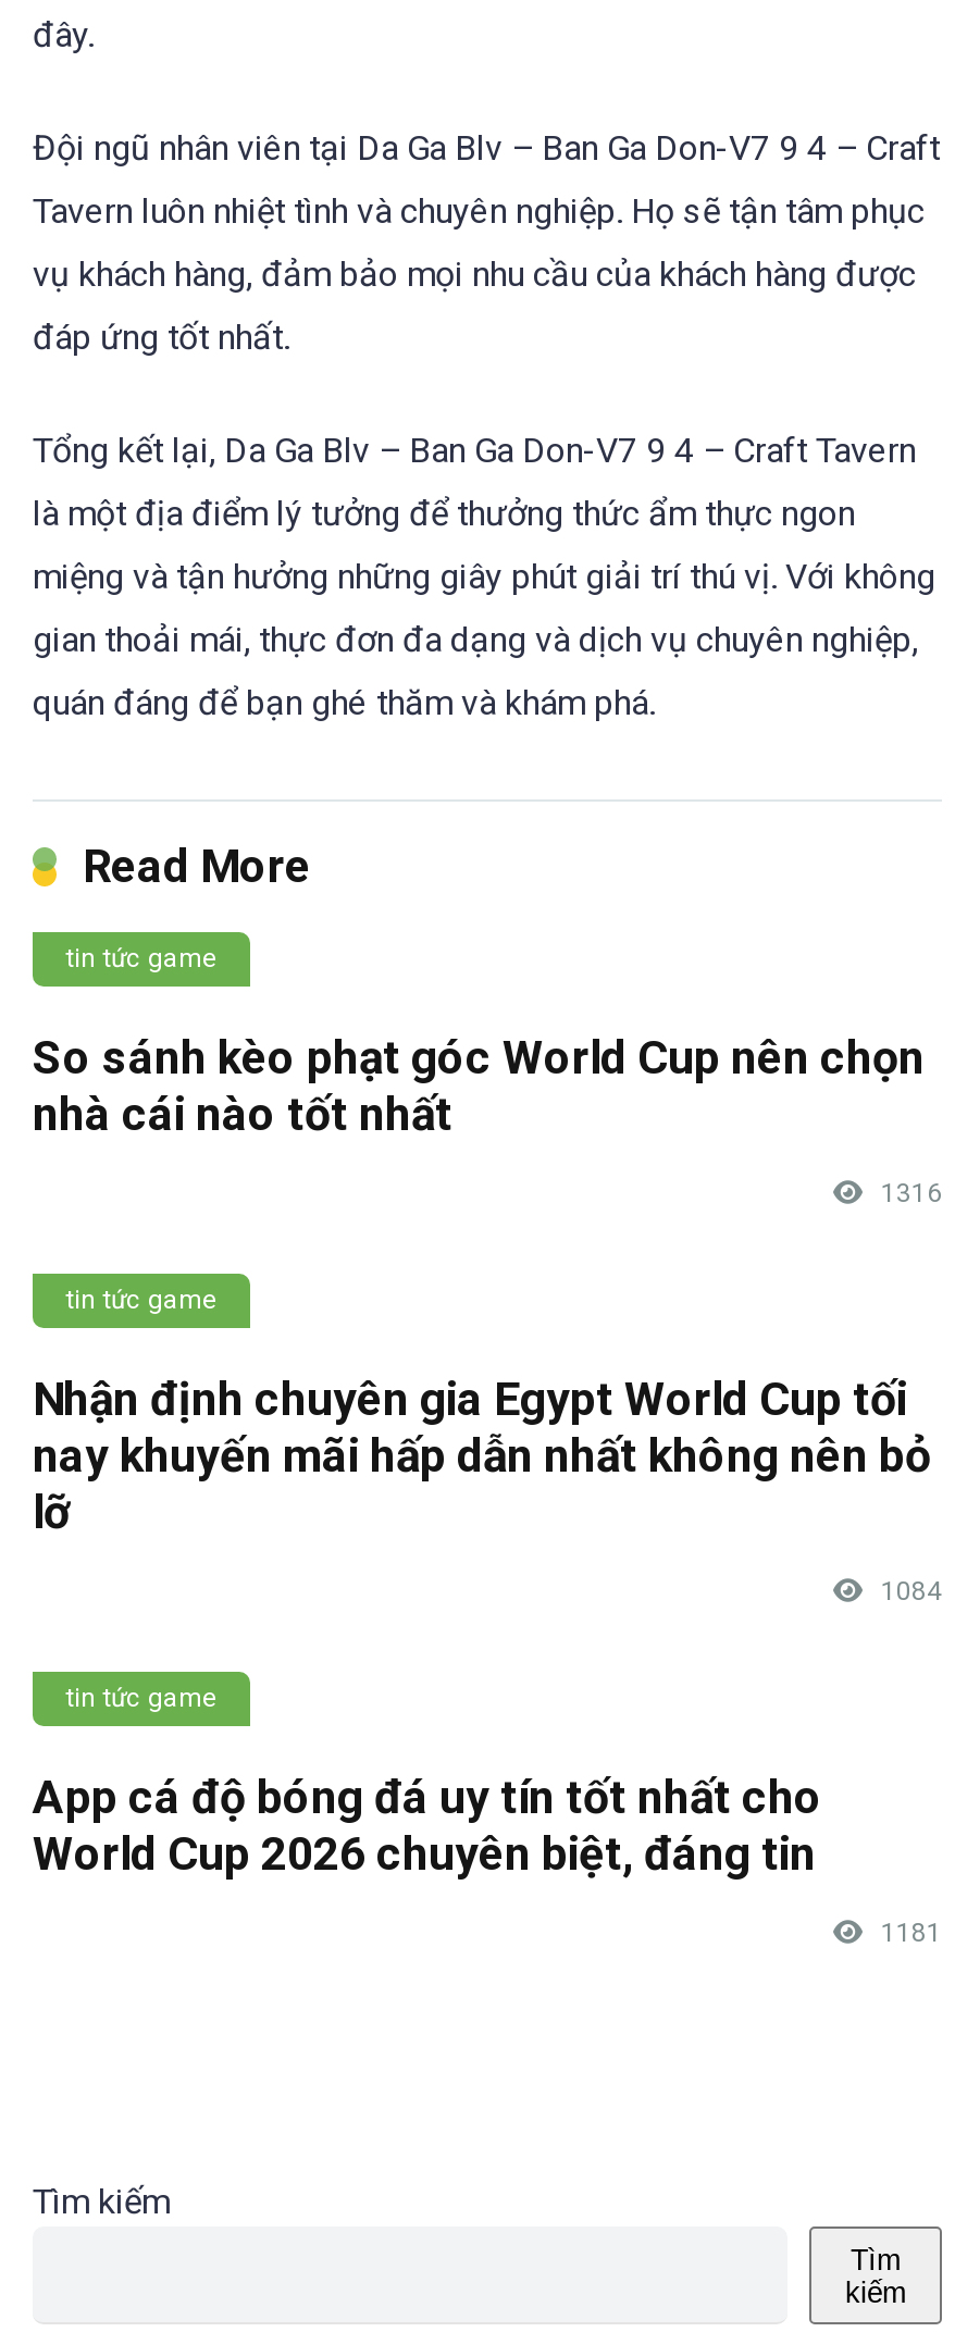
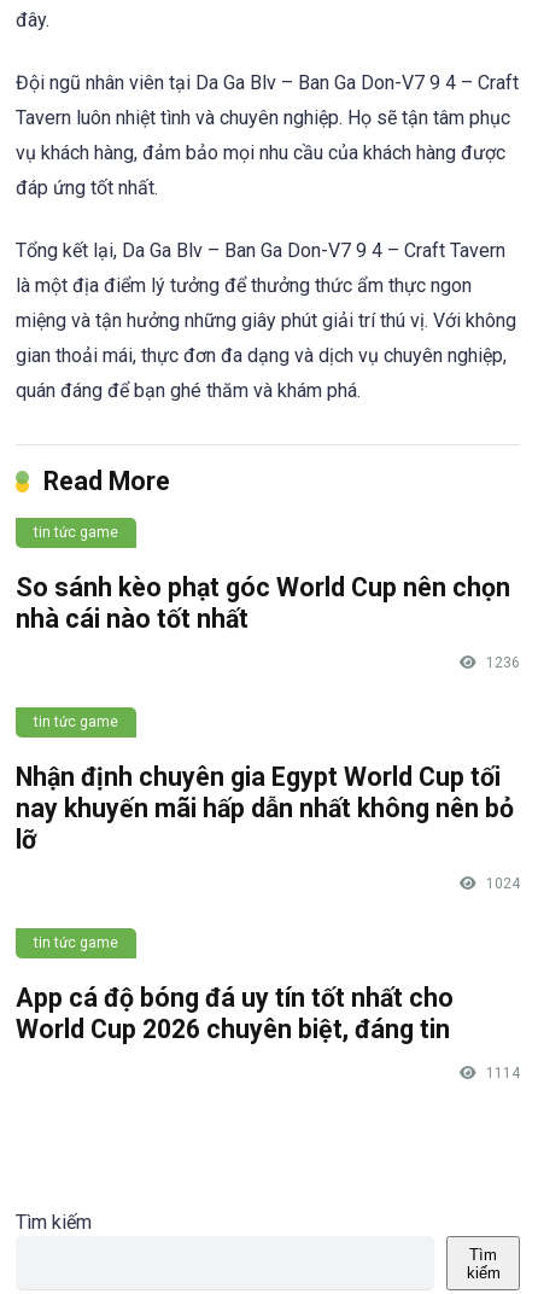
[875,1179,942,1209] 1316 -> [483,655,520,672] 1236
[875,1577,942,1607] 1084 -> [483,876,520,892] 1024
[875,1918,942,1949] 1181 -> [483,1065,520,1082] 1114

